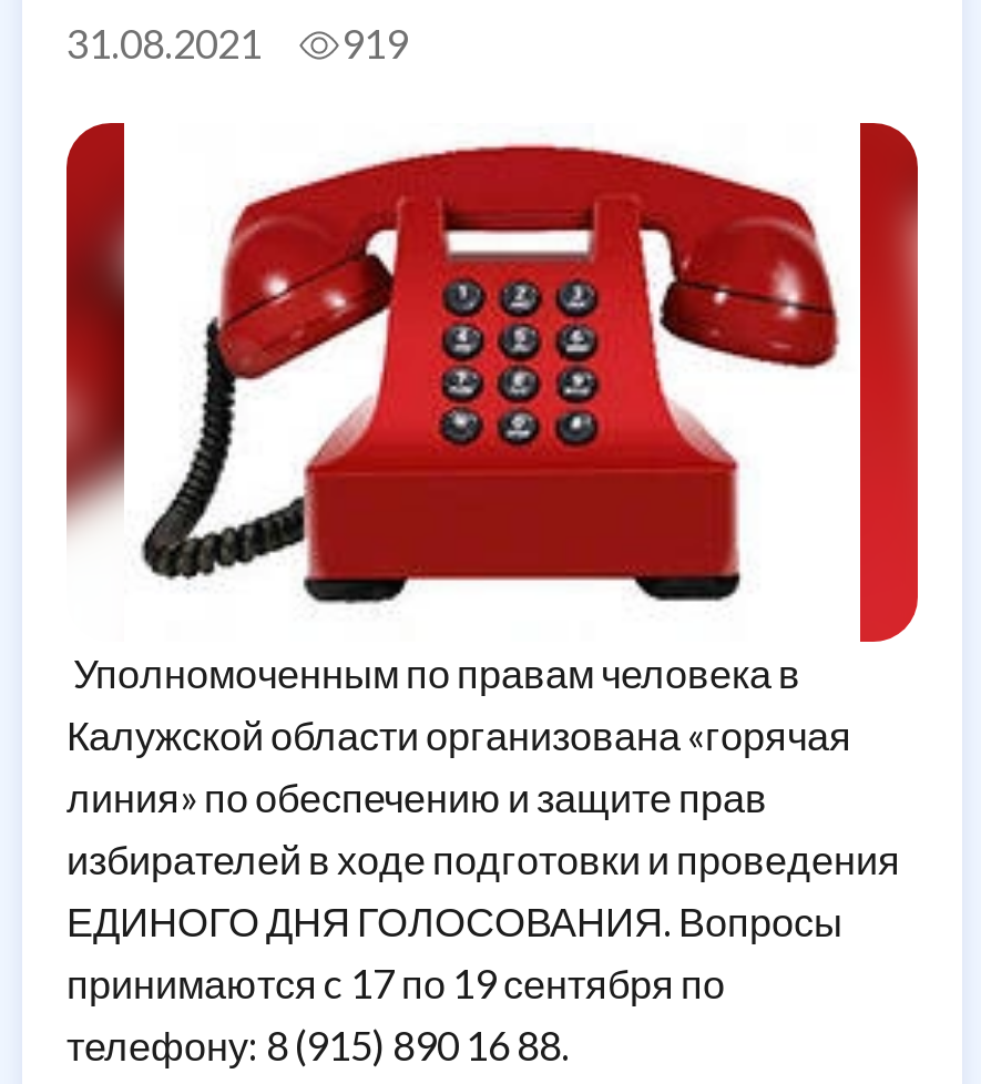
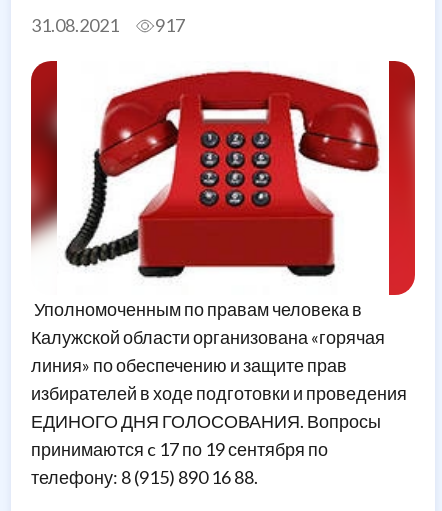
[67,19,408,67] 31.08.2021 919 -> [31,14,185,36] 31.08.2021 917

